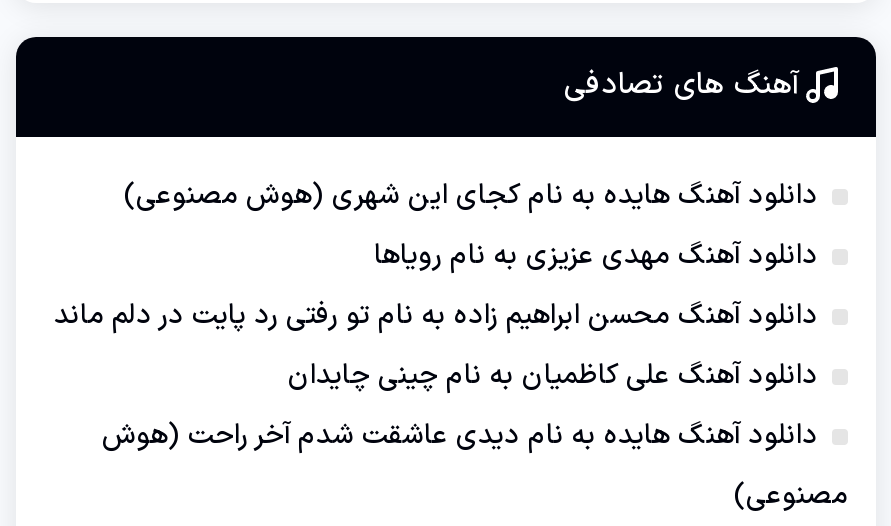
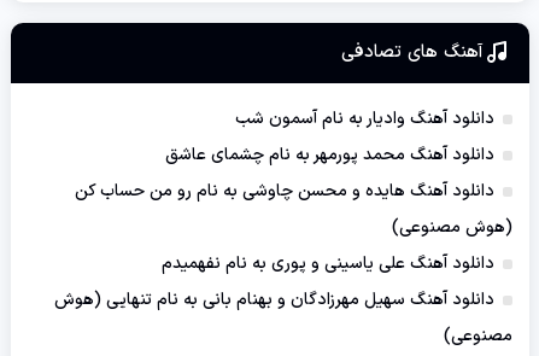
[54,175,818,457] دانلود آهنگ هایده به نام کجای این شهری (هوش مصنوعی) | دانلود آهنگ مهدی عزیزی به نام رویاها | دانلود آهنگ محسن ابراهیم زاده به نام تو رفتی رد پایت در دلم ماند | دانلود آهنگ علی کاظمیان به نام چینی چایدان | دانلود آهنگ هایده به نام دیدی عاشقت شدم آخر راحت (هوش -> [54,106,512,312] دانلود آهنگ وادیار به نام آسمون شب | دانلود آهنگ محمد پورمهر به نام چشمای عاشق | دانلود آهنگ هایده و محسن چاوشی به نام رو من حساب کن | (هوش مصنوعی) | دانلود آهنگ علی یاسینی و پوری به نام نفهمیدم | دانلود آهنگ سهیل مهرزادگان و بهنام بانی به نام تنهایی (هوش

